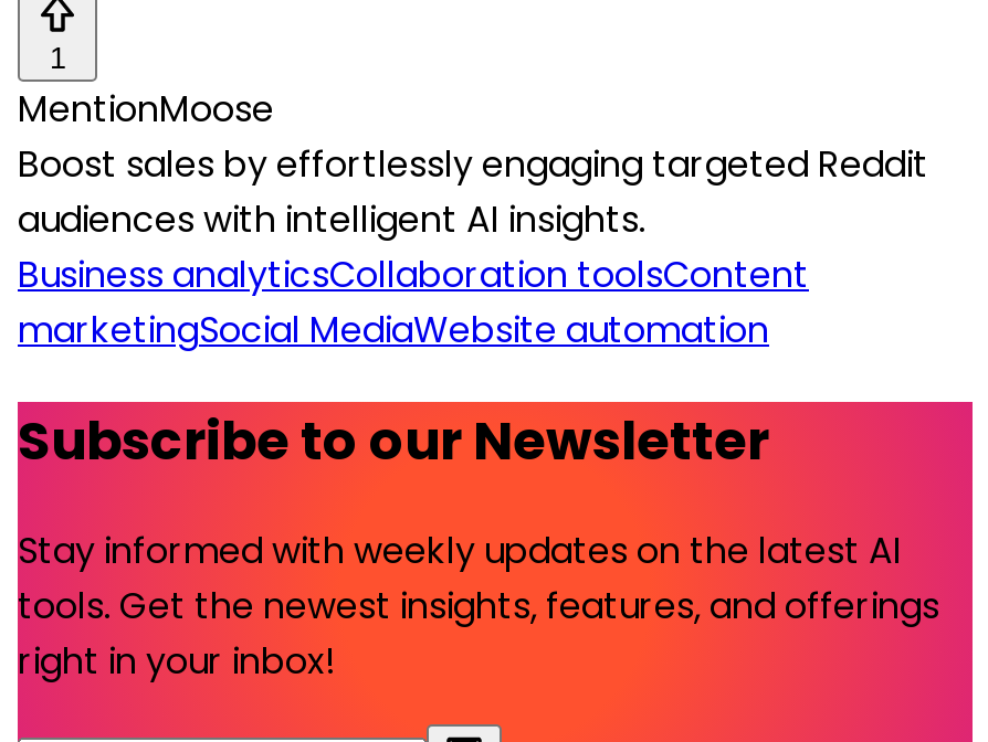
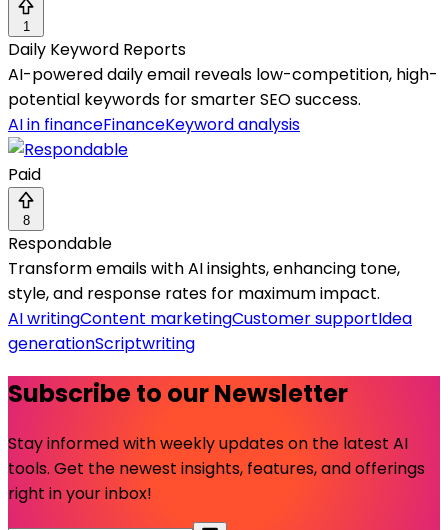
[18,85,928,356] MentionMoose | Boost sales by effortlessly engaging targeted Reddit | audiences with intelligent AI insights. | Business analyticsCollaboration toolsContent | marketingSocial MediaWebsite automation -> [8,38,438,355] Daily Keyword Reports | AI-powered daily email reveals low-competition, high- | potential keywords for smarter SEO success. | AI in financeFinanceKeyword analysis | Paid | 8 | Respondable | Transform emails with AI insights, enhancing tone, | style, and response rates for maximum impact. | AI writingContent marketingCustomer supportIdea | generationScriptwriting

